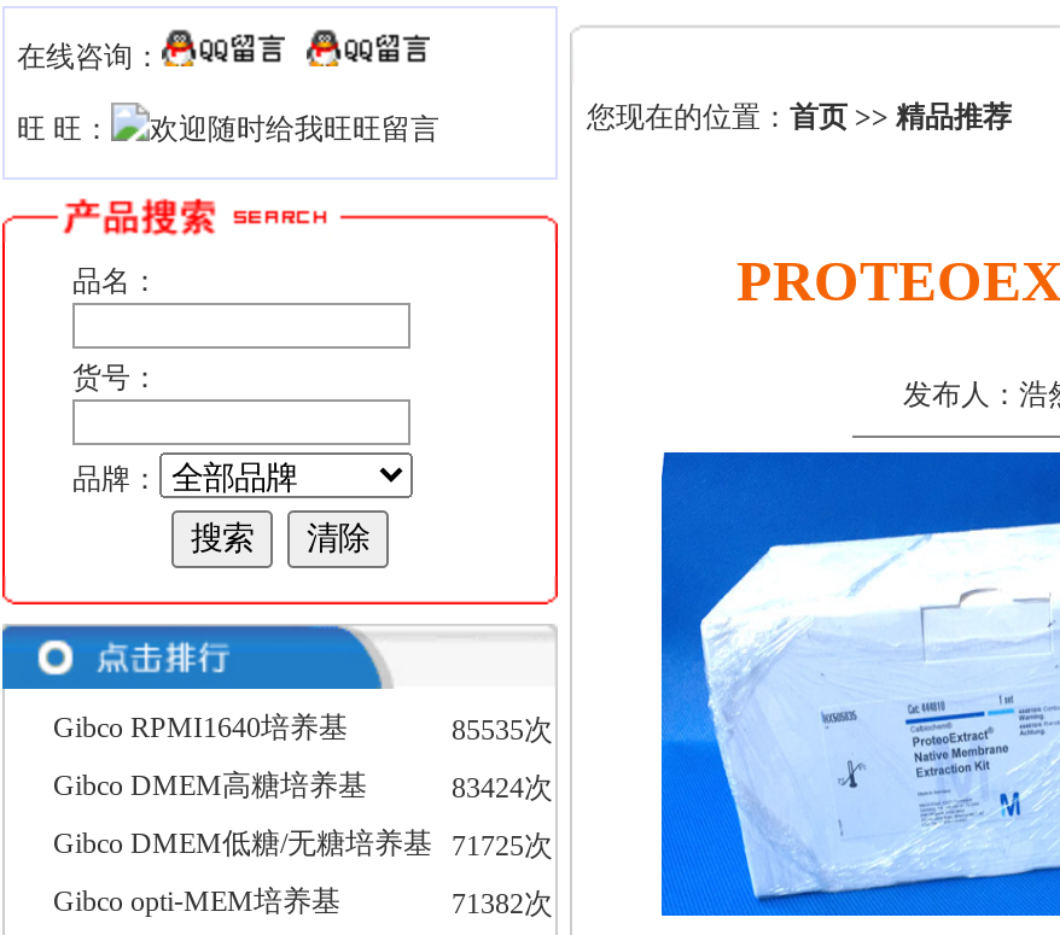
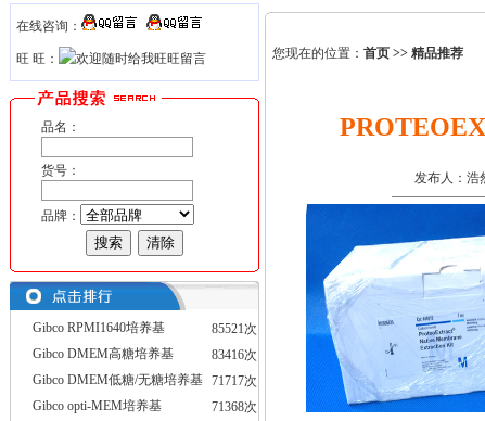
[452,713,553,747] 85535次 -> [212,321,257,336] 85521次
[452,771,553,805] 83424次 -> [212,347,257,362] 83416次
[53,826,553,863] Gibco DMEM低糖/无糖培养基 71725次 -> [33,372,257,388] Gibco DMEM低糖/无糖培养基 71717次
[452,887,553,921] 71382次 -> [212,399,257,414] 71368次

